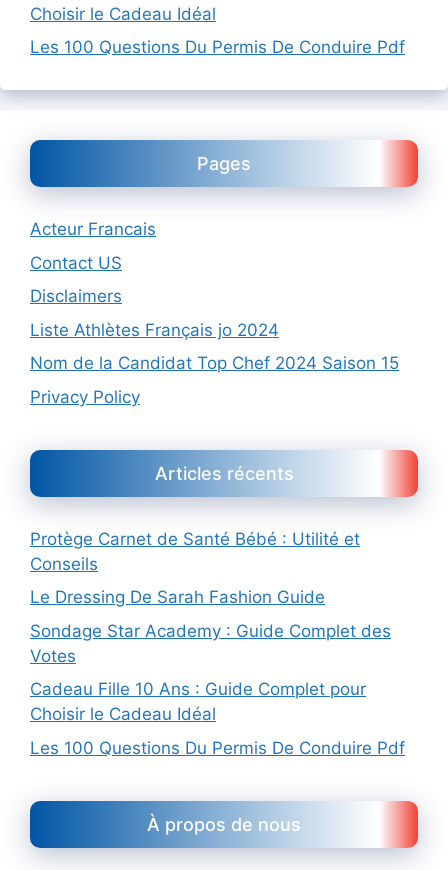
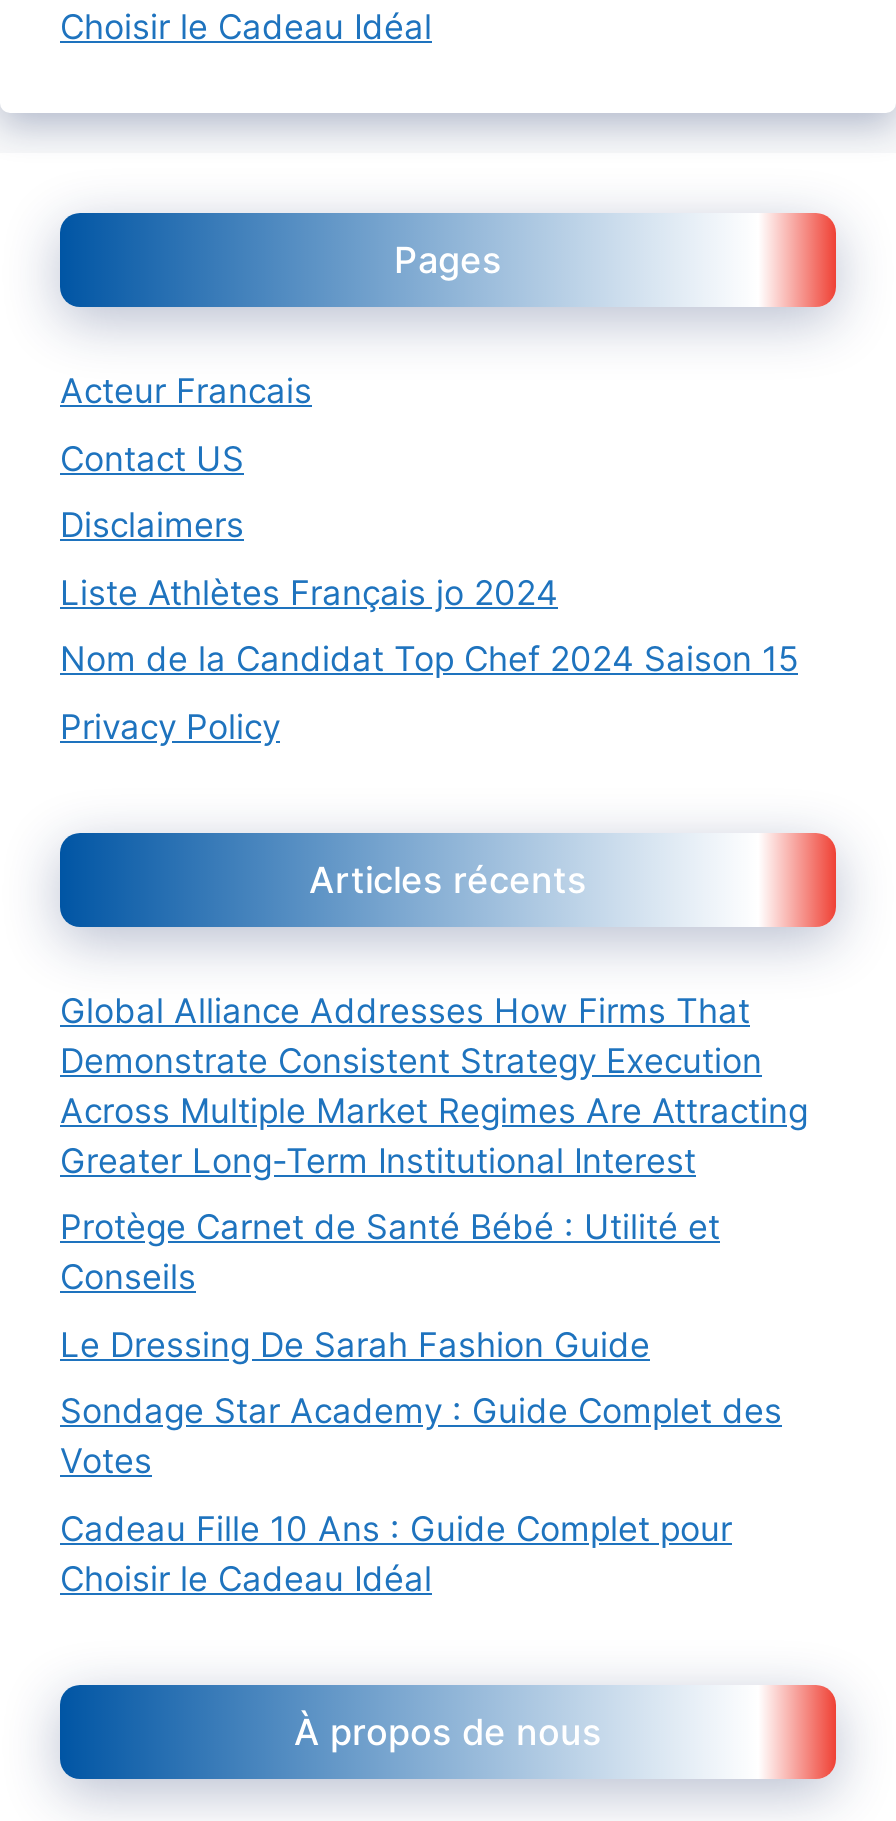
[30,37,405,57] Les 100 Questions Du Permis De Conduire Pdf -> none
moved [30,153,399,483] -> [60,239,798,900]: Pages | Acteur Francais | Contact US | Disclaimers | Liste Athlètes Français jo 2024 | Nom de la Candidat Top Chef 2024 Saison 15 | Privacy Policy | Articles récents
none -> [60,990,808,1180] Global Alliance Addresses How Firms That | Demonstrate Consistent Strategy Execution | Across Multiple Market Regimes Are Attracting | Greater Long-Term Institutional Interest
moved [30,528,391,724] -> [60,1207,782,1598]: Protège Carnet de Santé Bébé : Utilité et | Conseils | Le Dressing De Sarah Fashion Guide | Sondage Star Academy : Guide Complet des | Votes | Cadeau Fille 10 Ans : Guide Complet pour | Choisir le Cadeau Idéal
[30,737,405,757] Les 100 Questions Du Permis De Conduire Pdf -> none

